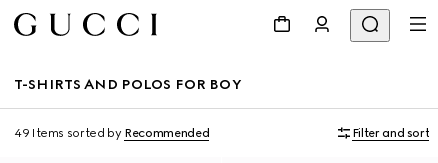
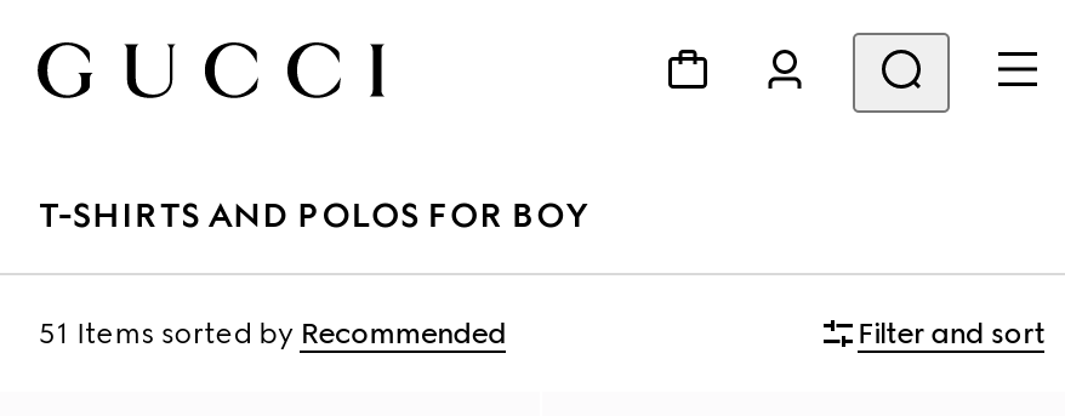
[14,126,209,140] 49 Items sorted by Recommended -> [38,317,506,351] 51 Items sorted by Recommended

